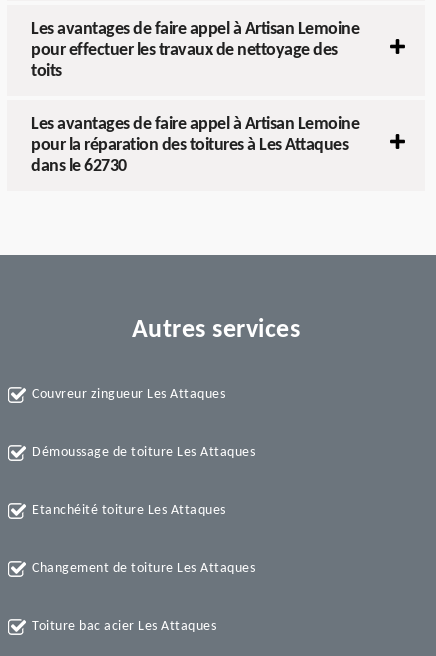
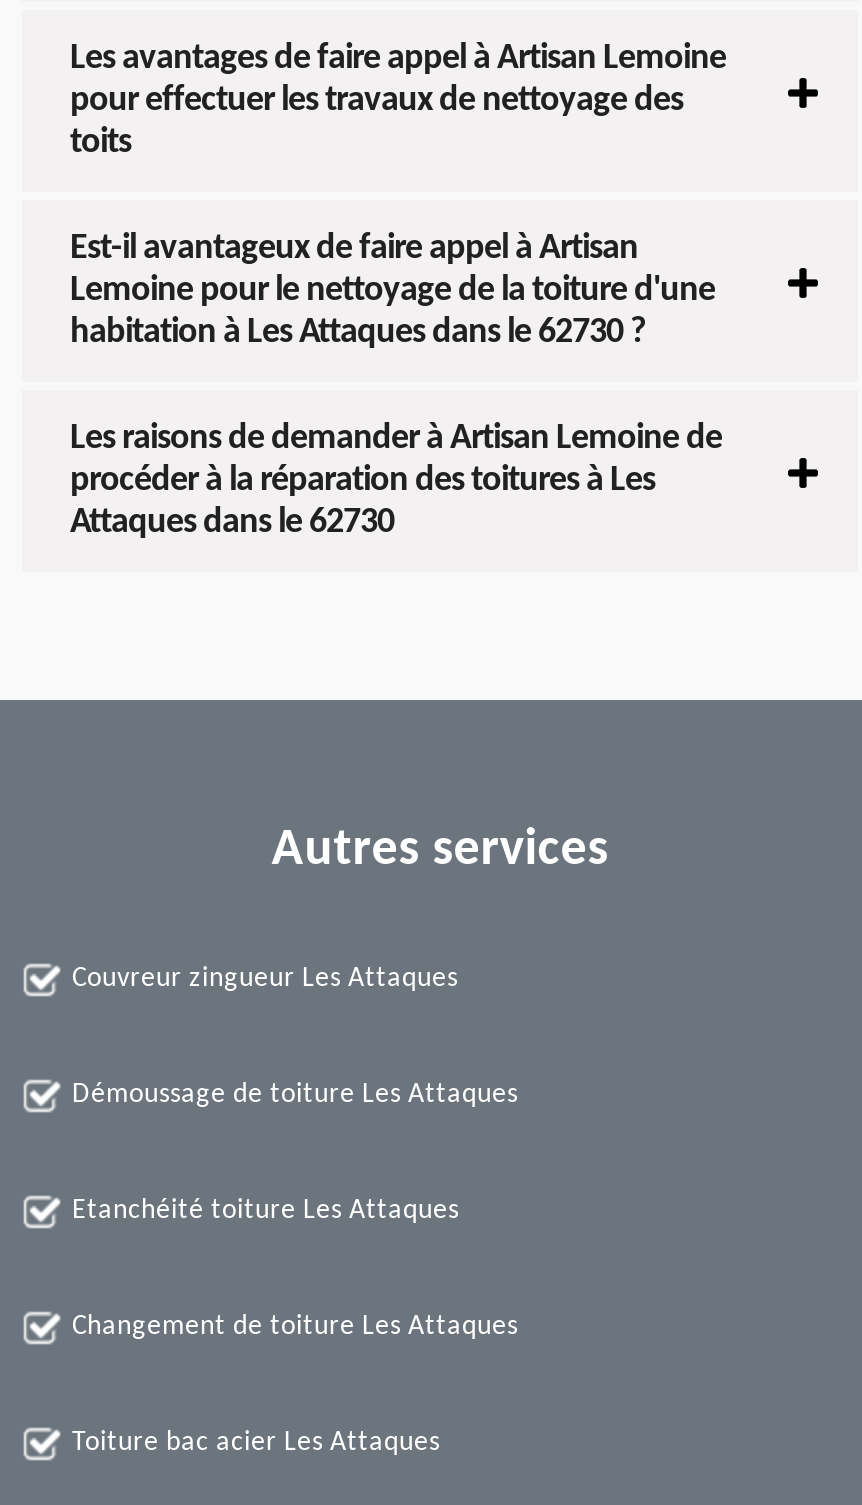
[31,115,359,176] Les avantages de faire appel à Artisan Lemoine | pour la réparation des toitures à Les Attaques | dans le 62730 -> [70,230,722,542] Est-il avantageux de faire appel à Artisan | Lemoine pour le nettoyage de la toiture d'une | habitation à Les Attaques dans le 62730 ? | Les raisons de demander à Artisan Lemoine de | procéder à la réparation des toitures à Les | Attaques dans le 62730

